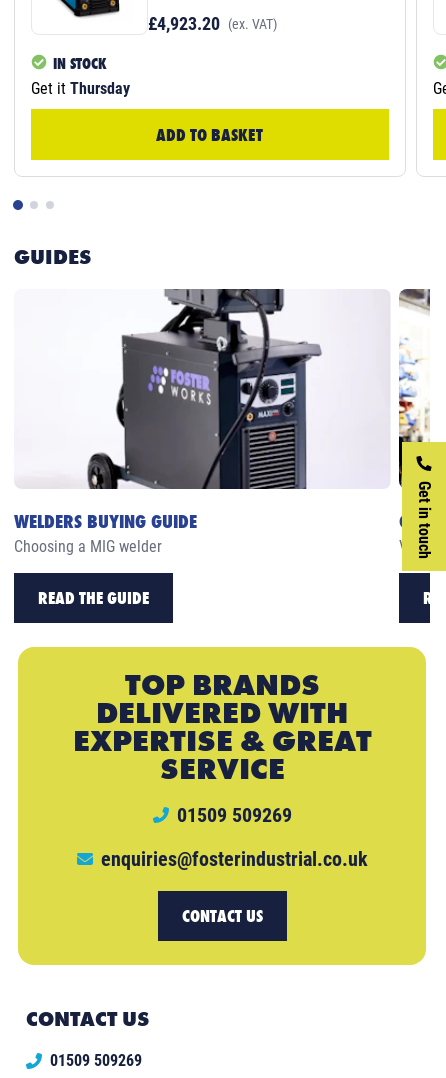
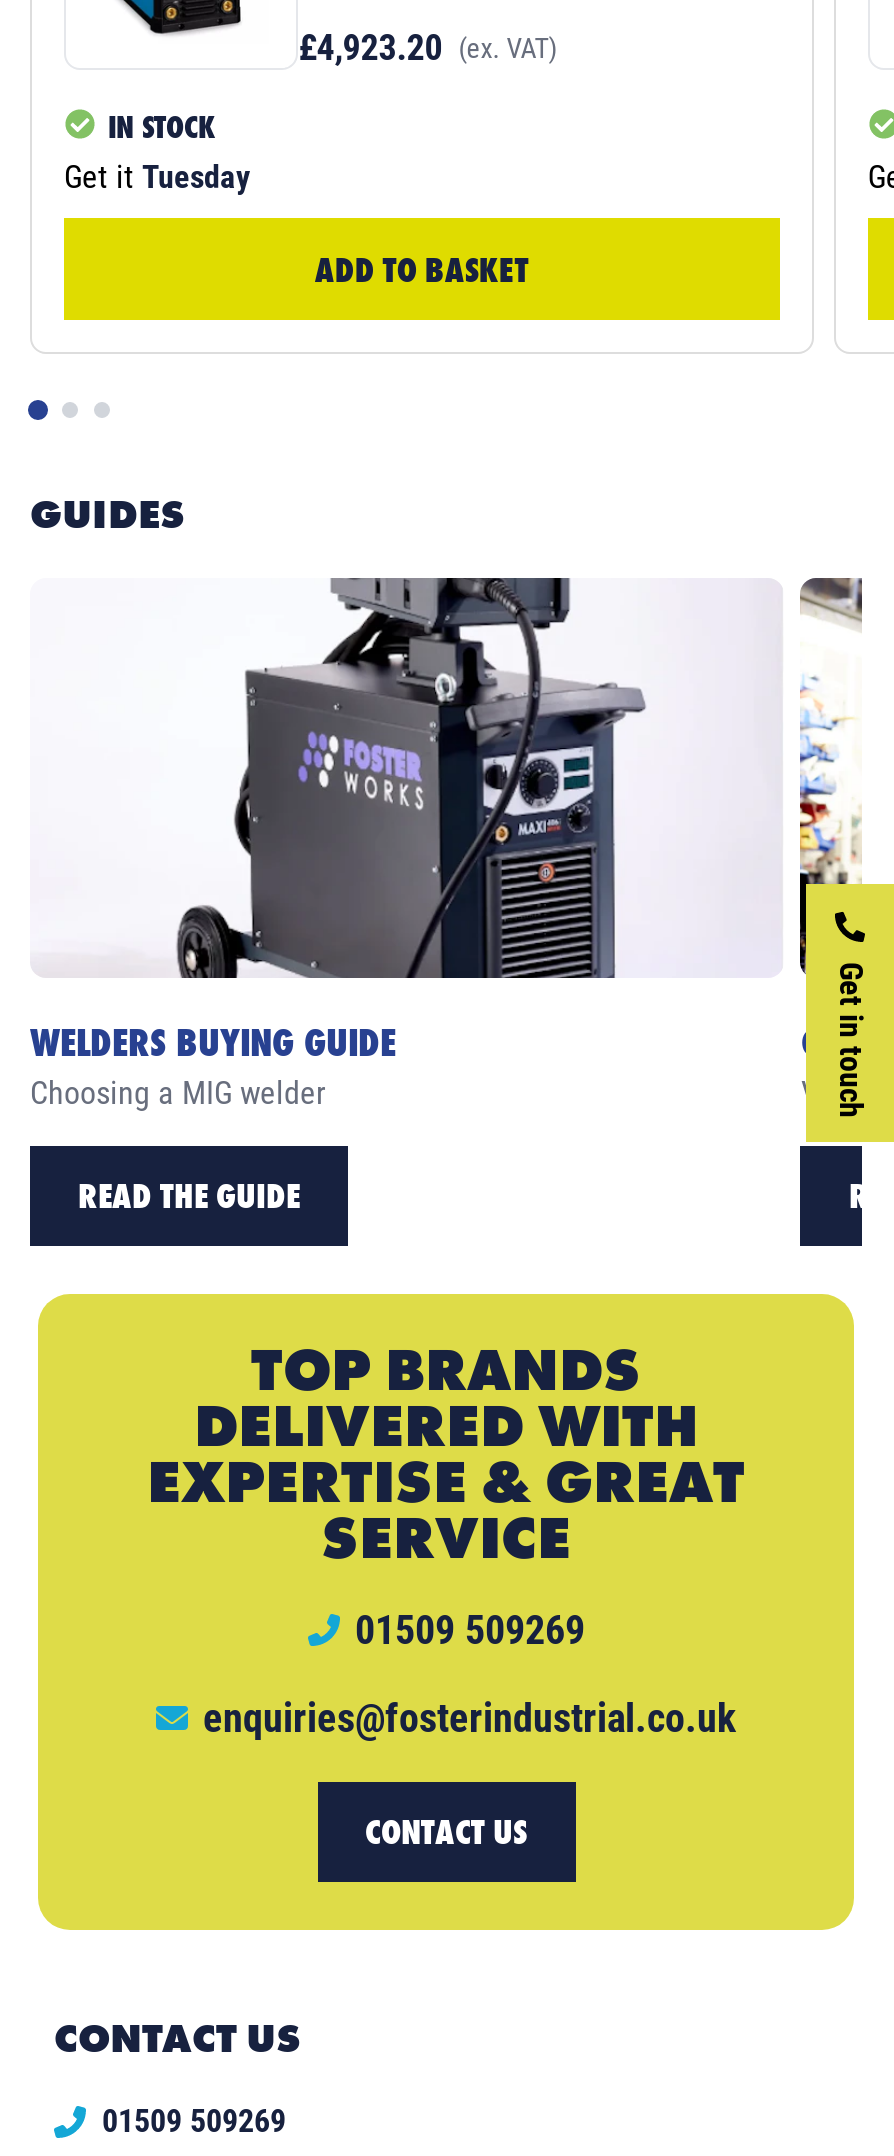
[31,78,130,97] Get it Thursday -> [64,157,250,195] Get it Tuesday

